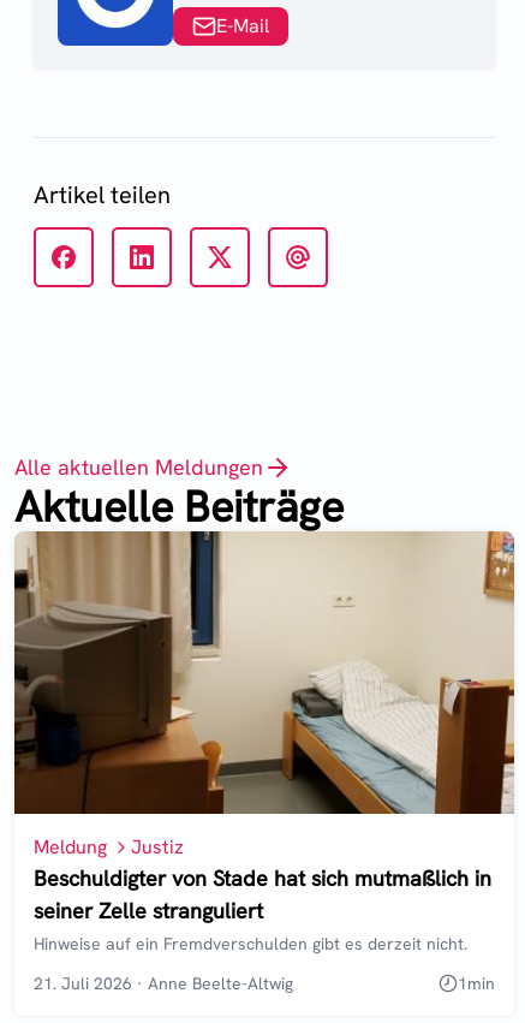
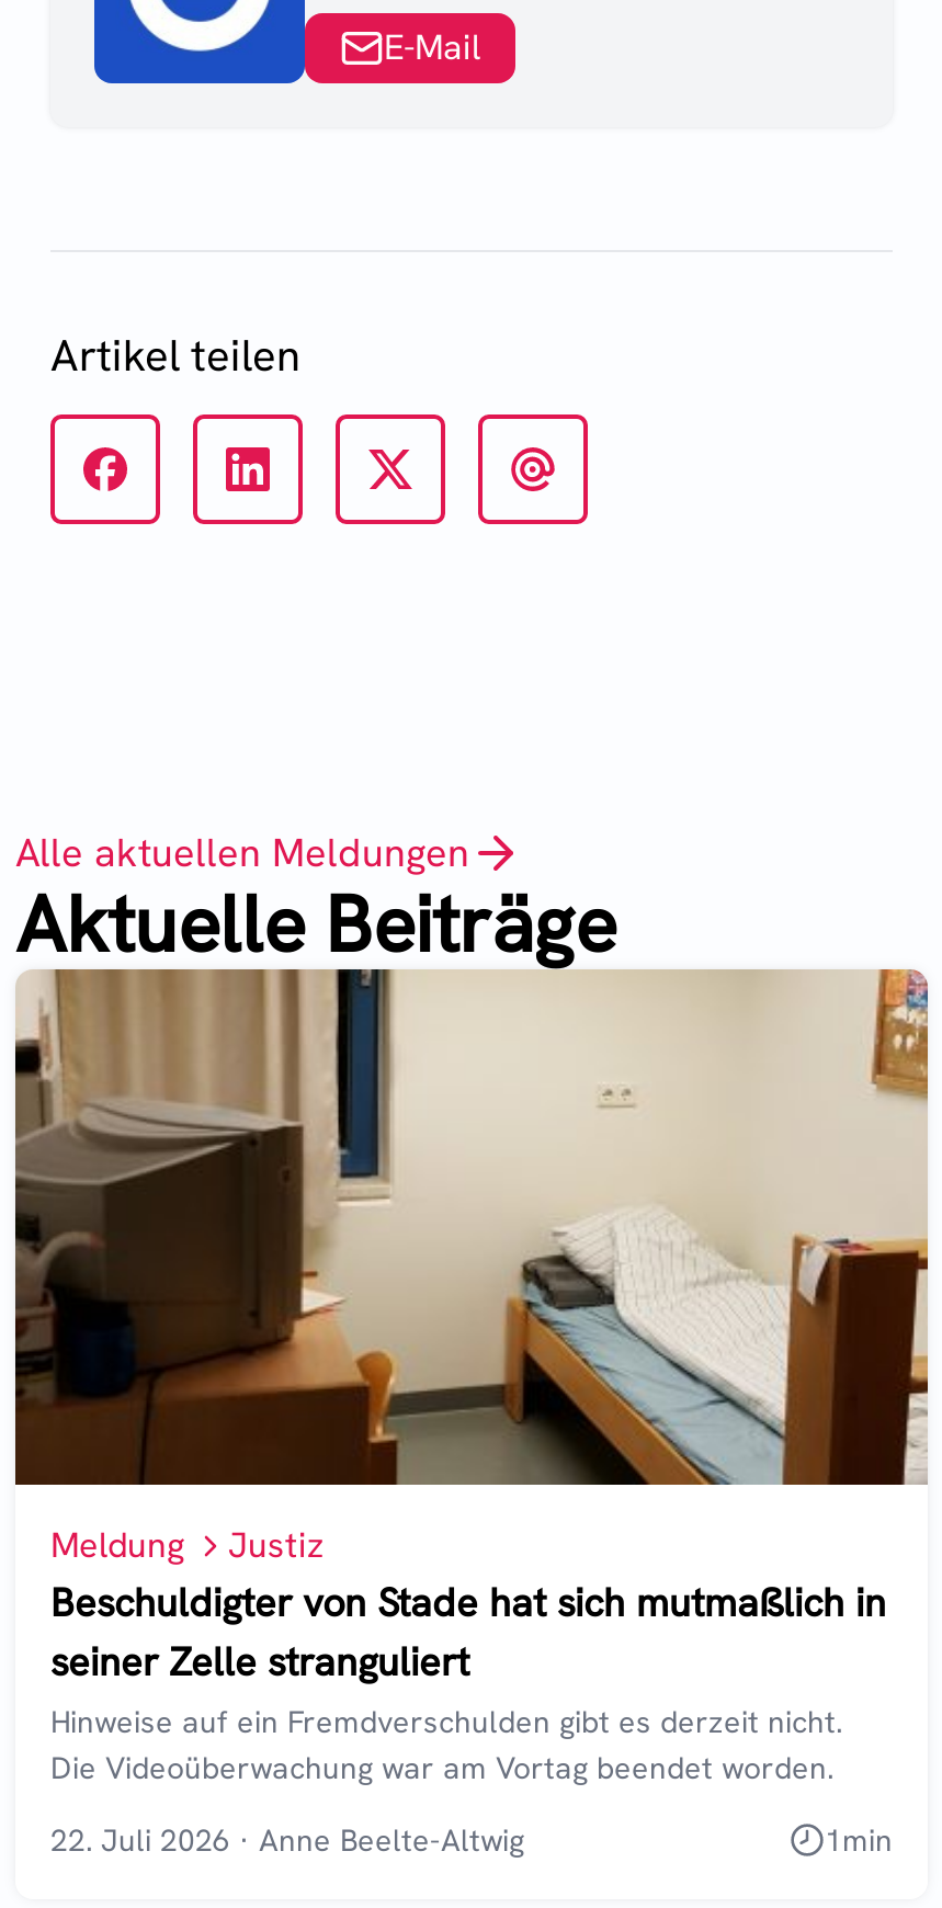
[34,972,293,994] 21. Juli 2026 · Anne Beelte-Altwig -> [50,1748,833,1860] Die Videoüberwachung war am Vortag beendet worden. | 22. Juli 2026 · Anne Beelte-Altwig

